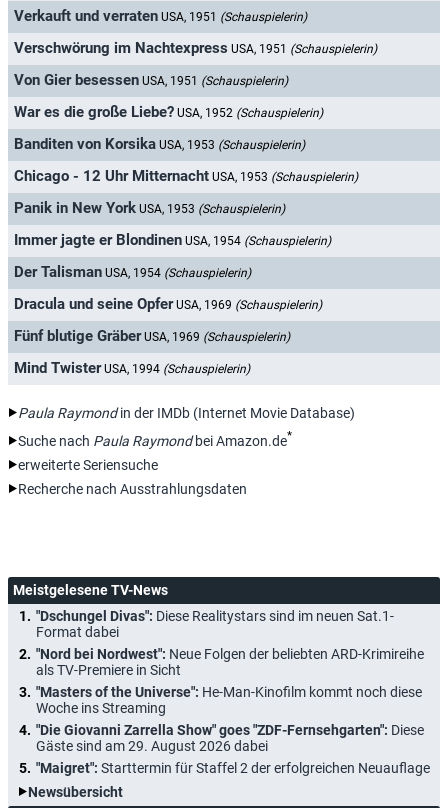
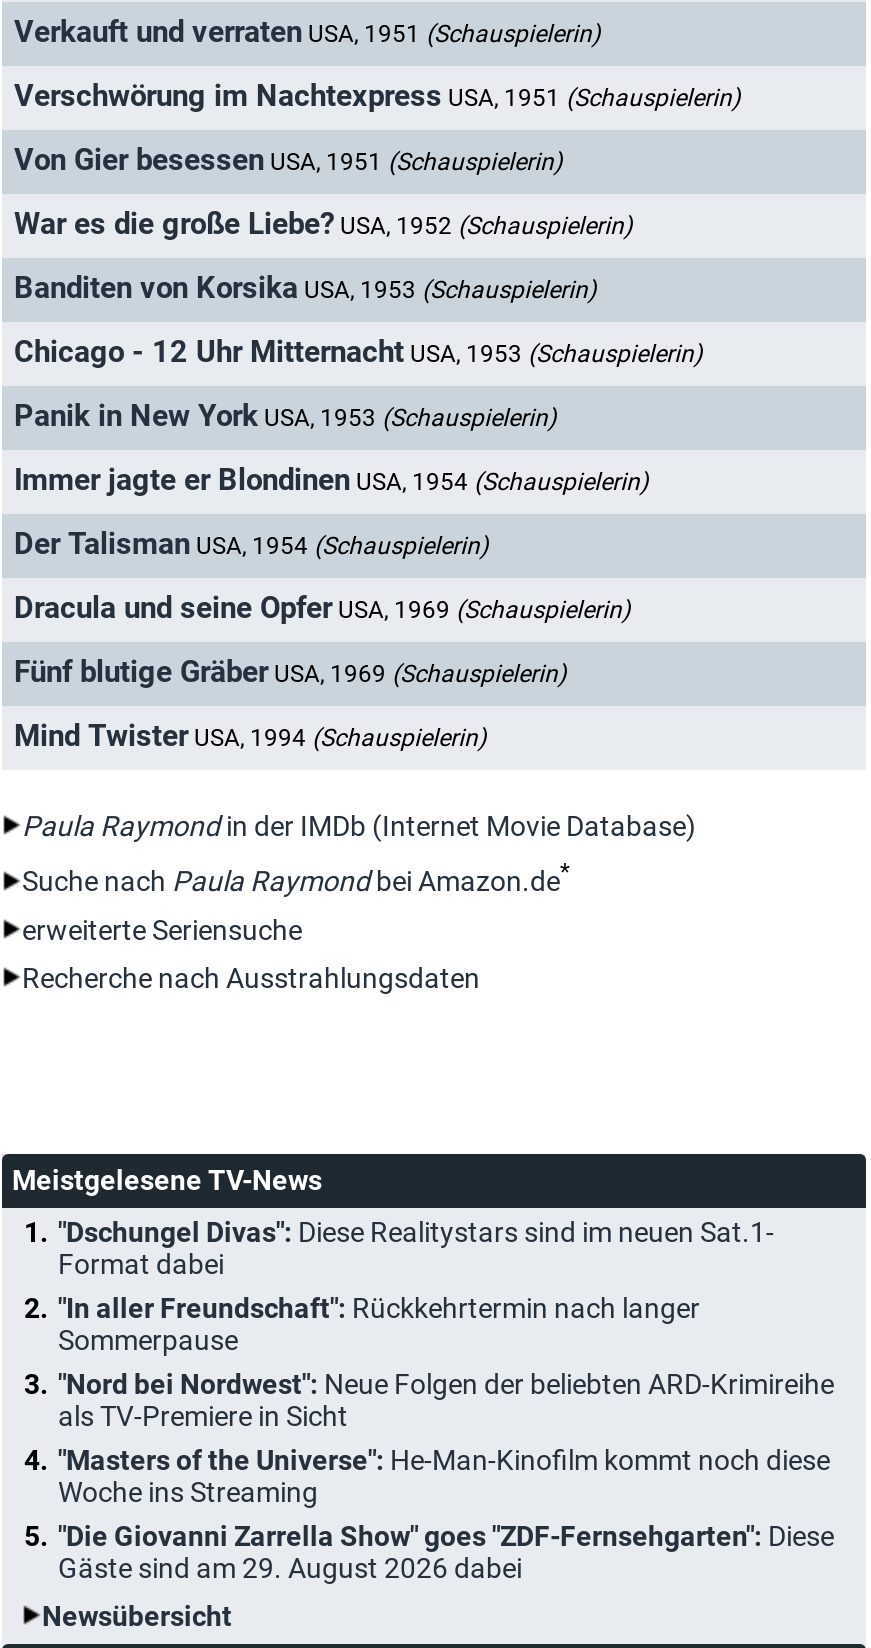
none -> [58,1291,700,1355] "In aller Freundschaft": Rückkehrtermin nach langer | Sommerpause
moved [36,646,424,754] -> [58,1367,834,1583]: "Nord bei Nordwest": Neue Folgen der beliebten ARD-Krimireihe | als TV-Premiere in Sicht | "Masters of the Universe": He-Man-Kinofilm kommt noch diese | Woche ins Streaming | "Die Giovanni Zarrella Show" goes "ZDF-Fernsehgarten": Diese | Gäste sind am 29. August 2026 dabei
[36,760,430,776] "Maigret": Starttermin für Staffel 2 der erfolgreichen Neuauflage -> none

